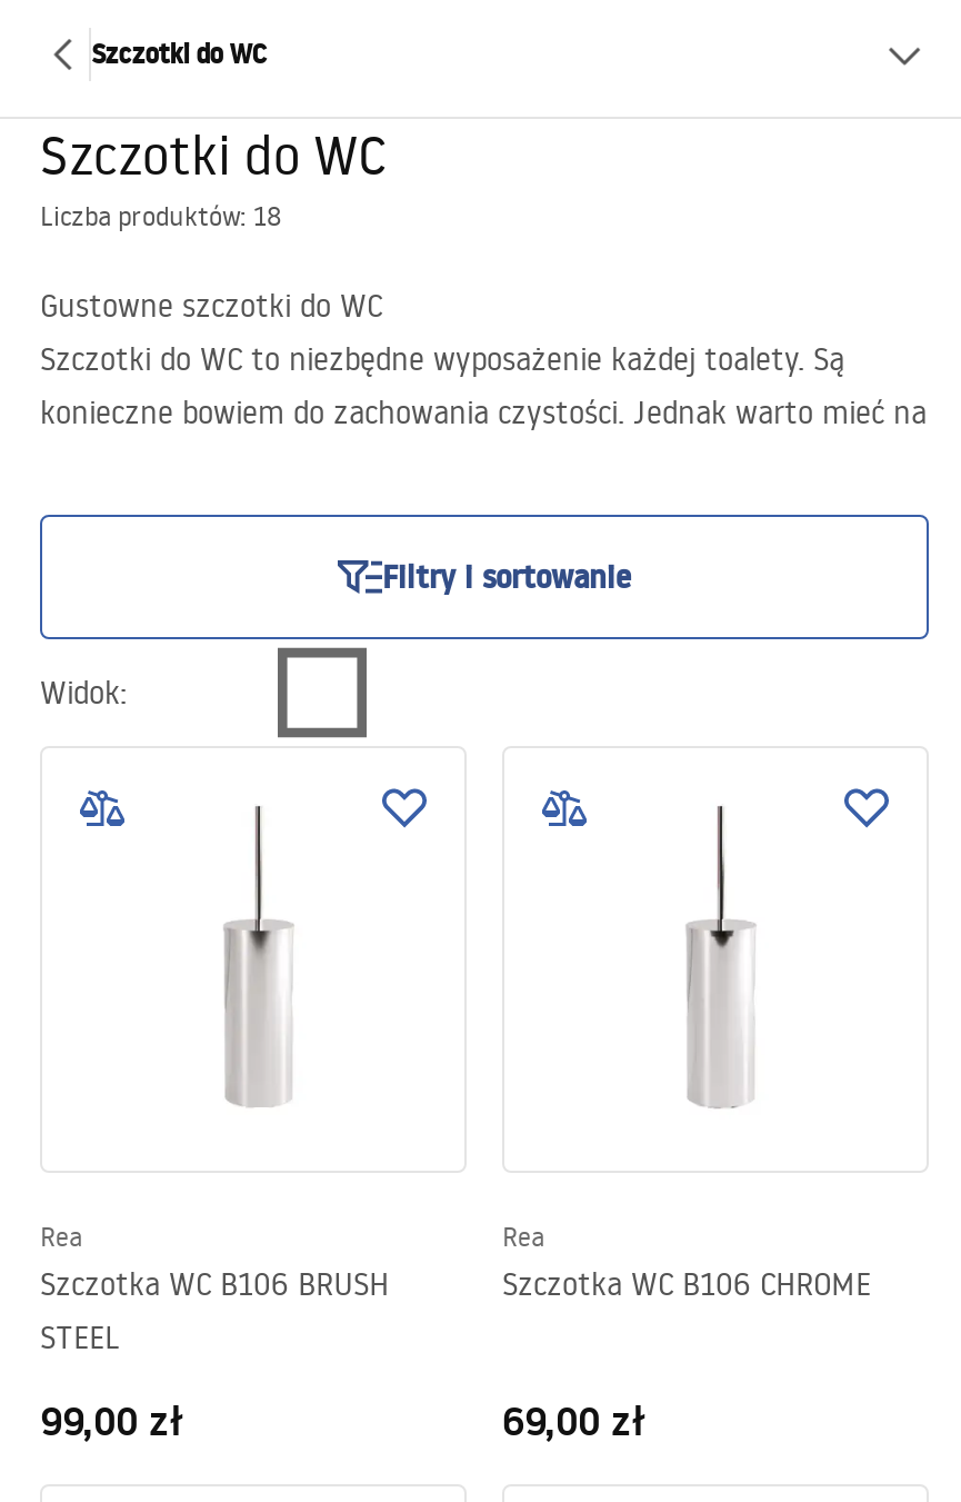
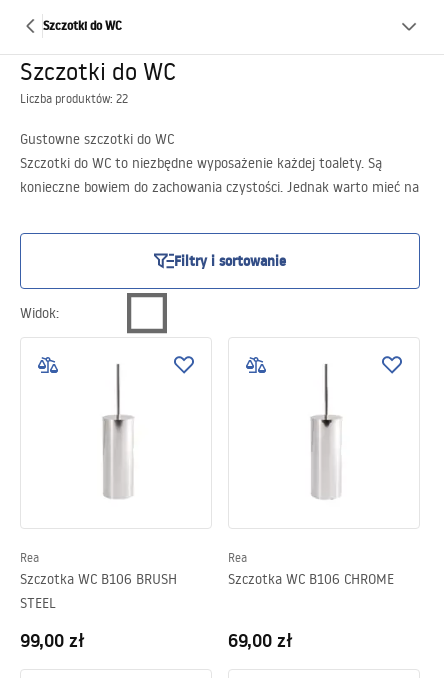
[40,199,282,232] Liczba produktów: 18 -> [20,91,128,106] Liczba produktów: 22

